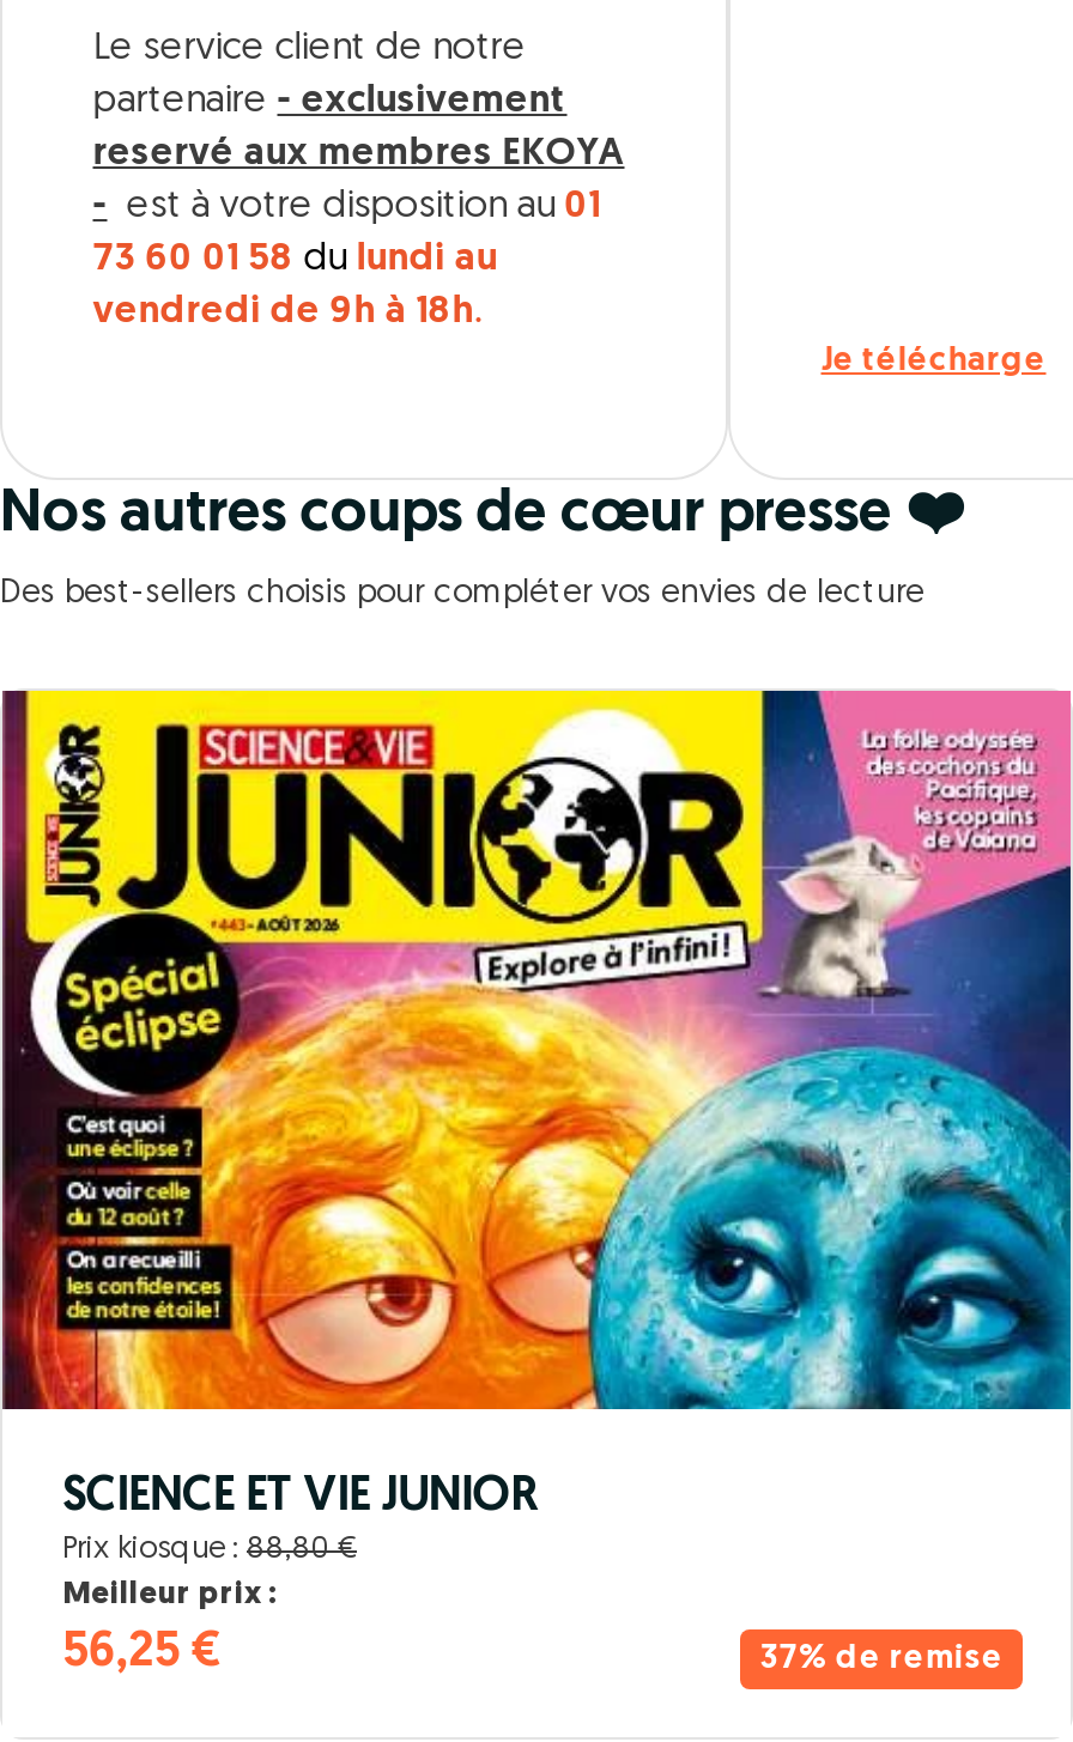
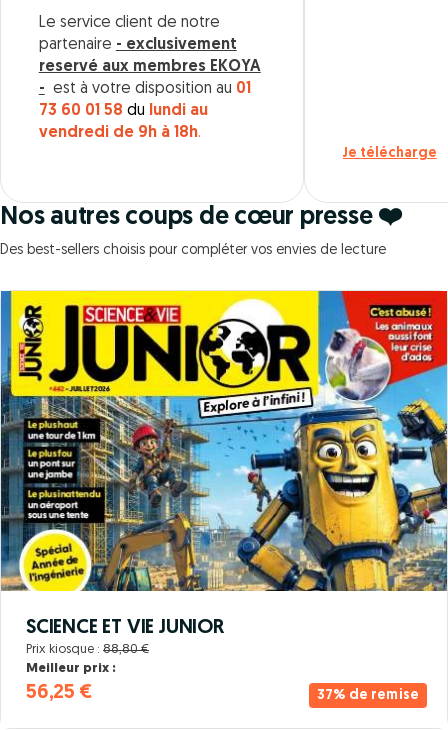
[7,688,1066,1412] [image] -> [3,290,445,592] [image]

